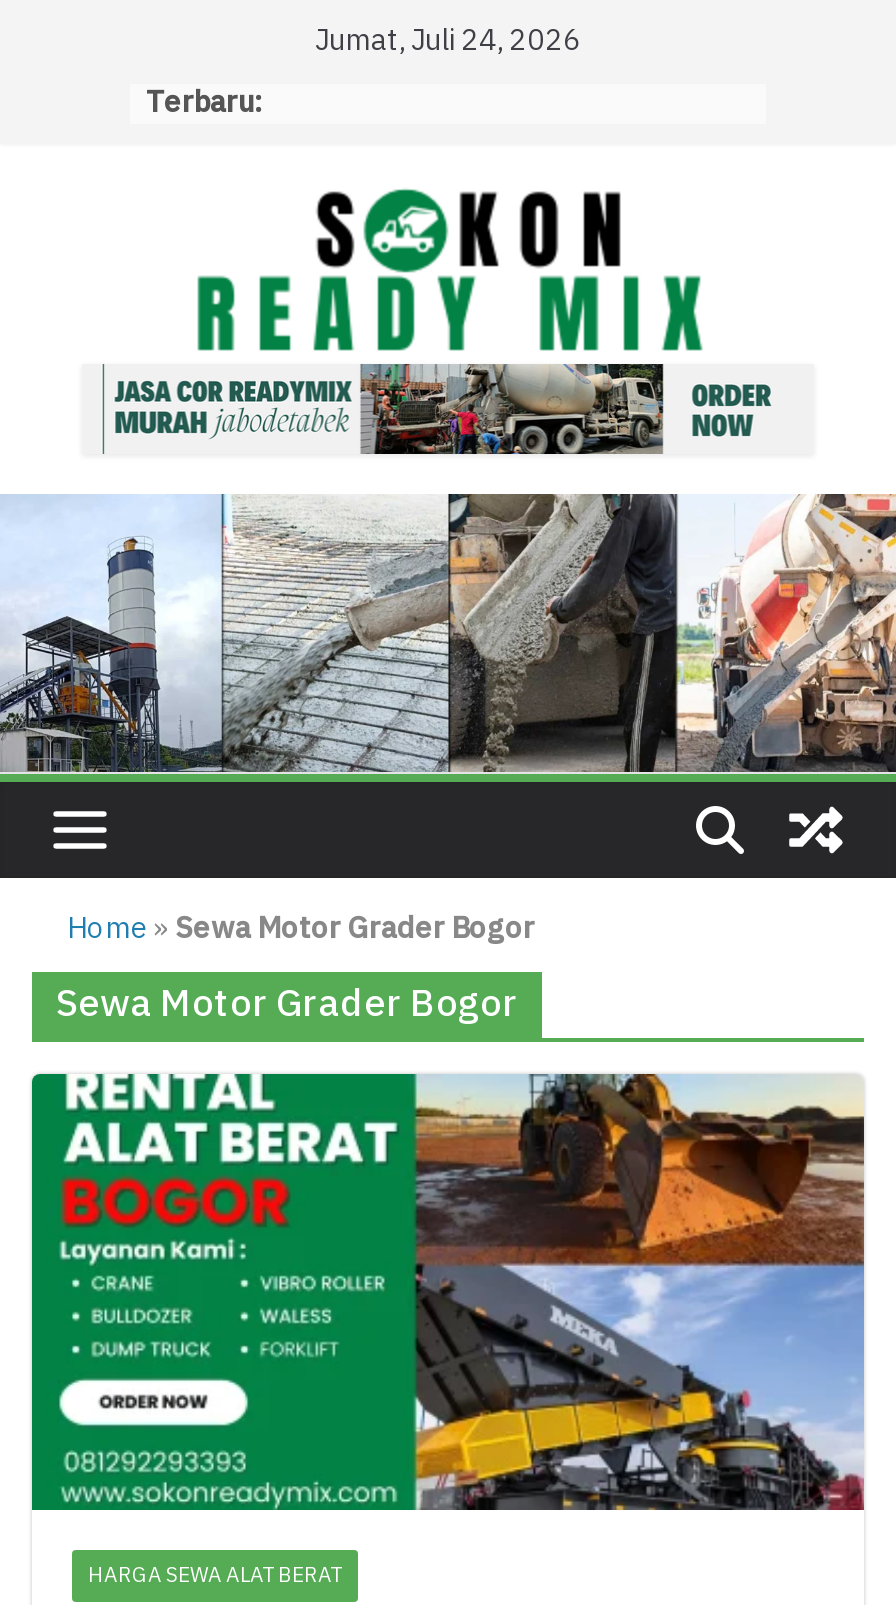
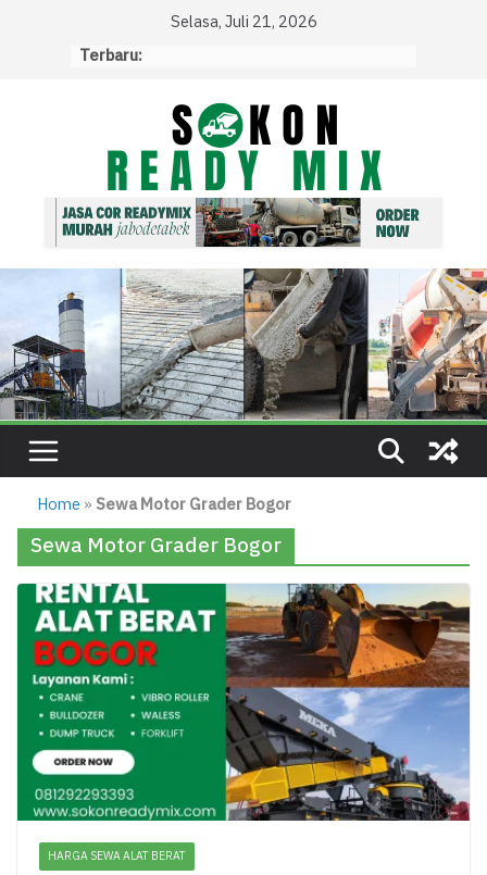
[315,20,581,62] Jumat, Juli 24, 2026 -> [170,11,317,34] Selasa, Juli 21, 2026

